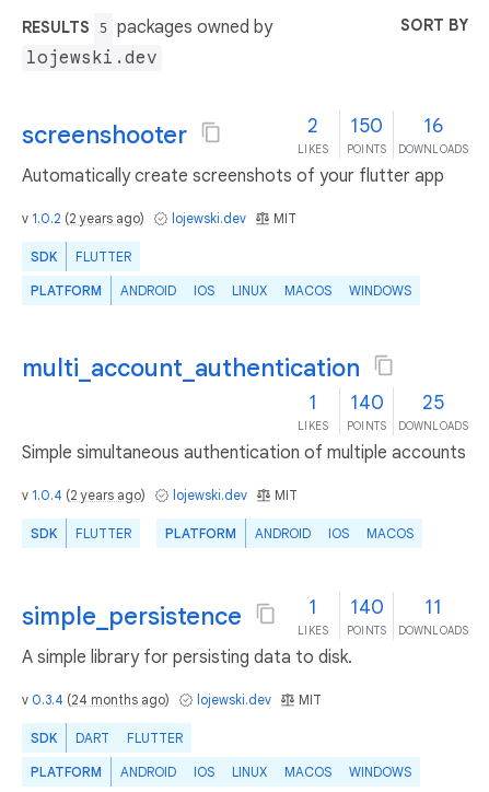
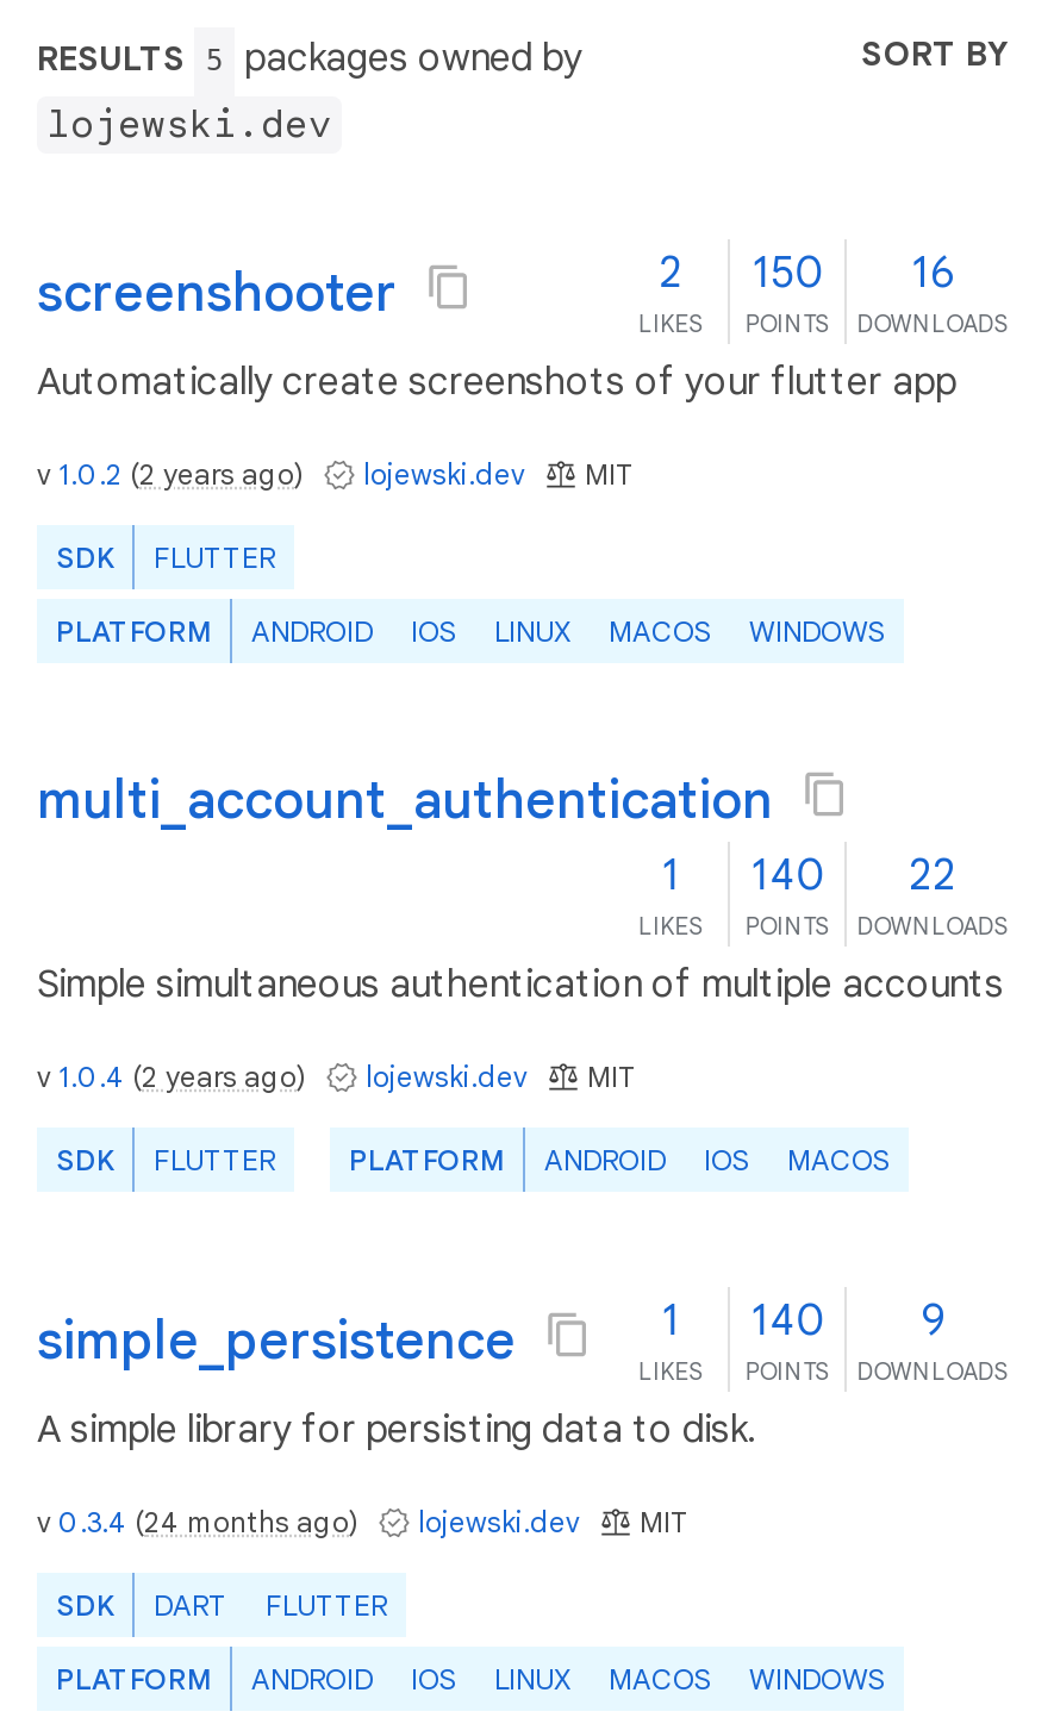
[309,391,444,415] 1 140 25 -> [661,849,956,901] 1 140 22
[309,595,442,619] 1 140 11 -> [661,1294,944,1347] 1 140 9

